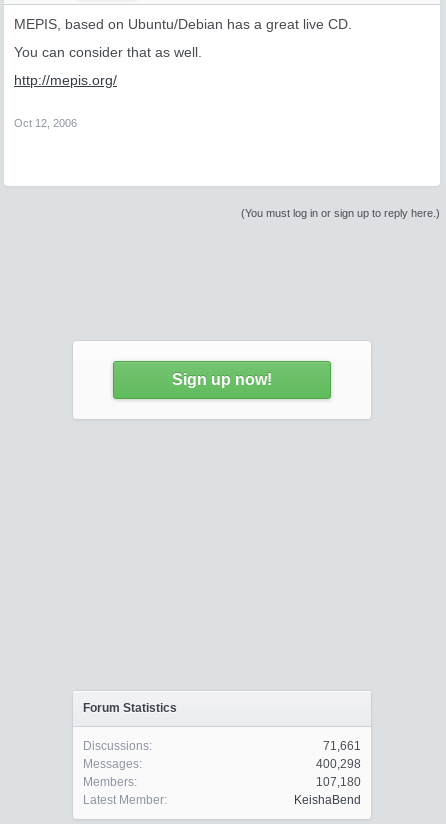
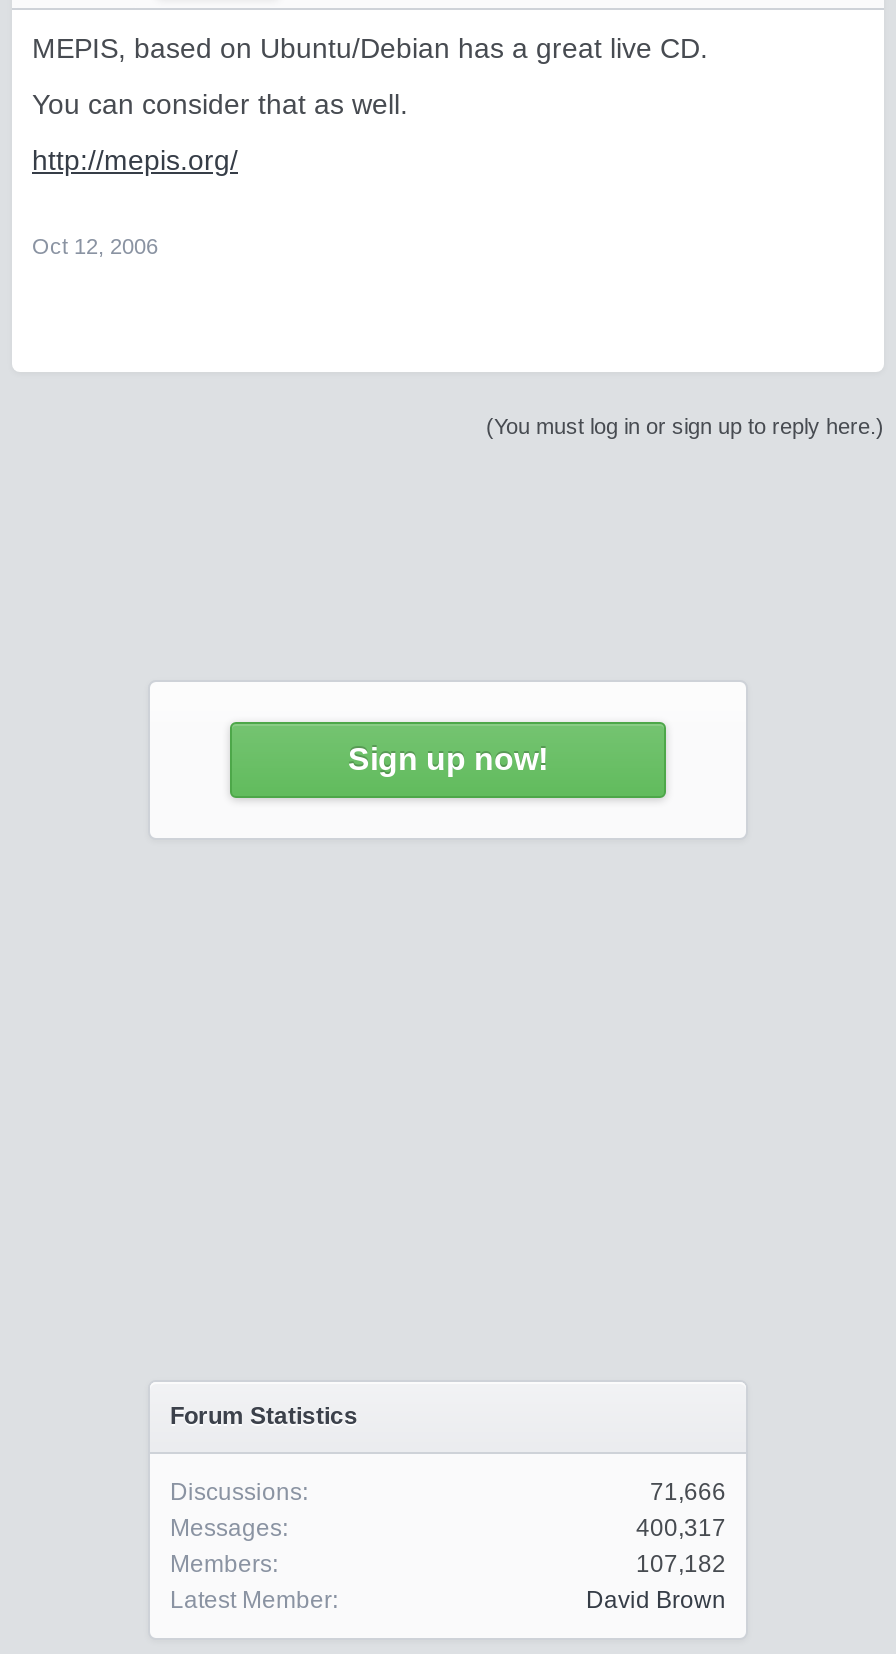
[323,739,361,753] 71,661 -> [650,1478,726,1506] 71,666
[316,757,361,771] 400,298 -> [636,1514,726,1542] 400,317
[316,775,361,789] 107,180 -> [636,1550,726,1578] 107,182
[294,793,361,807] KeishaBend -> [586,1586,726,1614] David Brown

